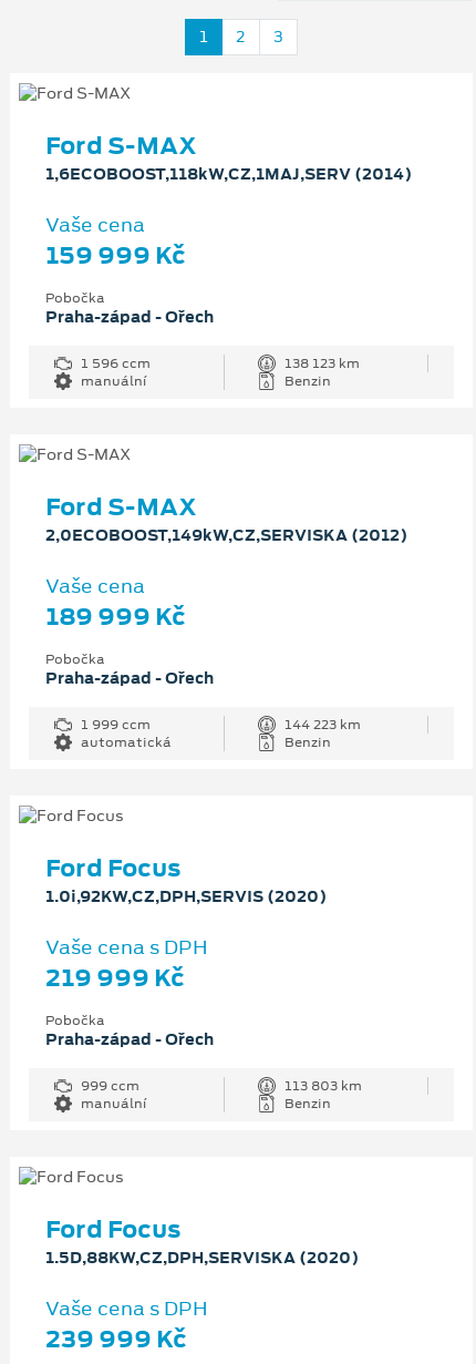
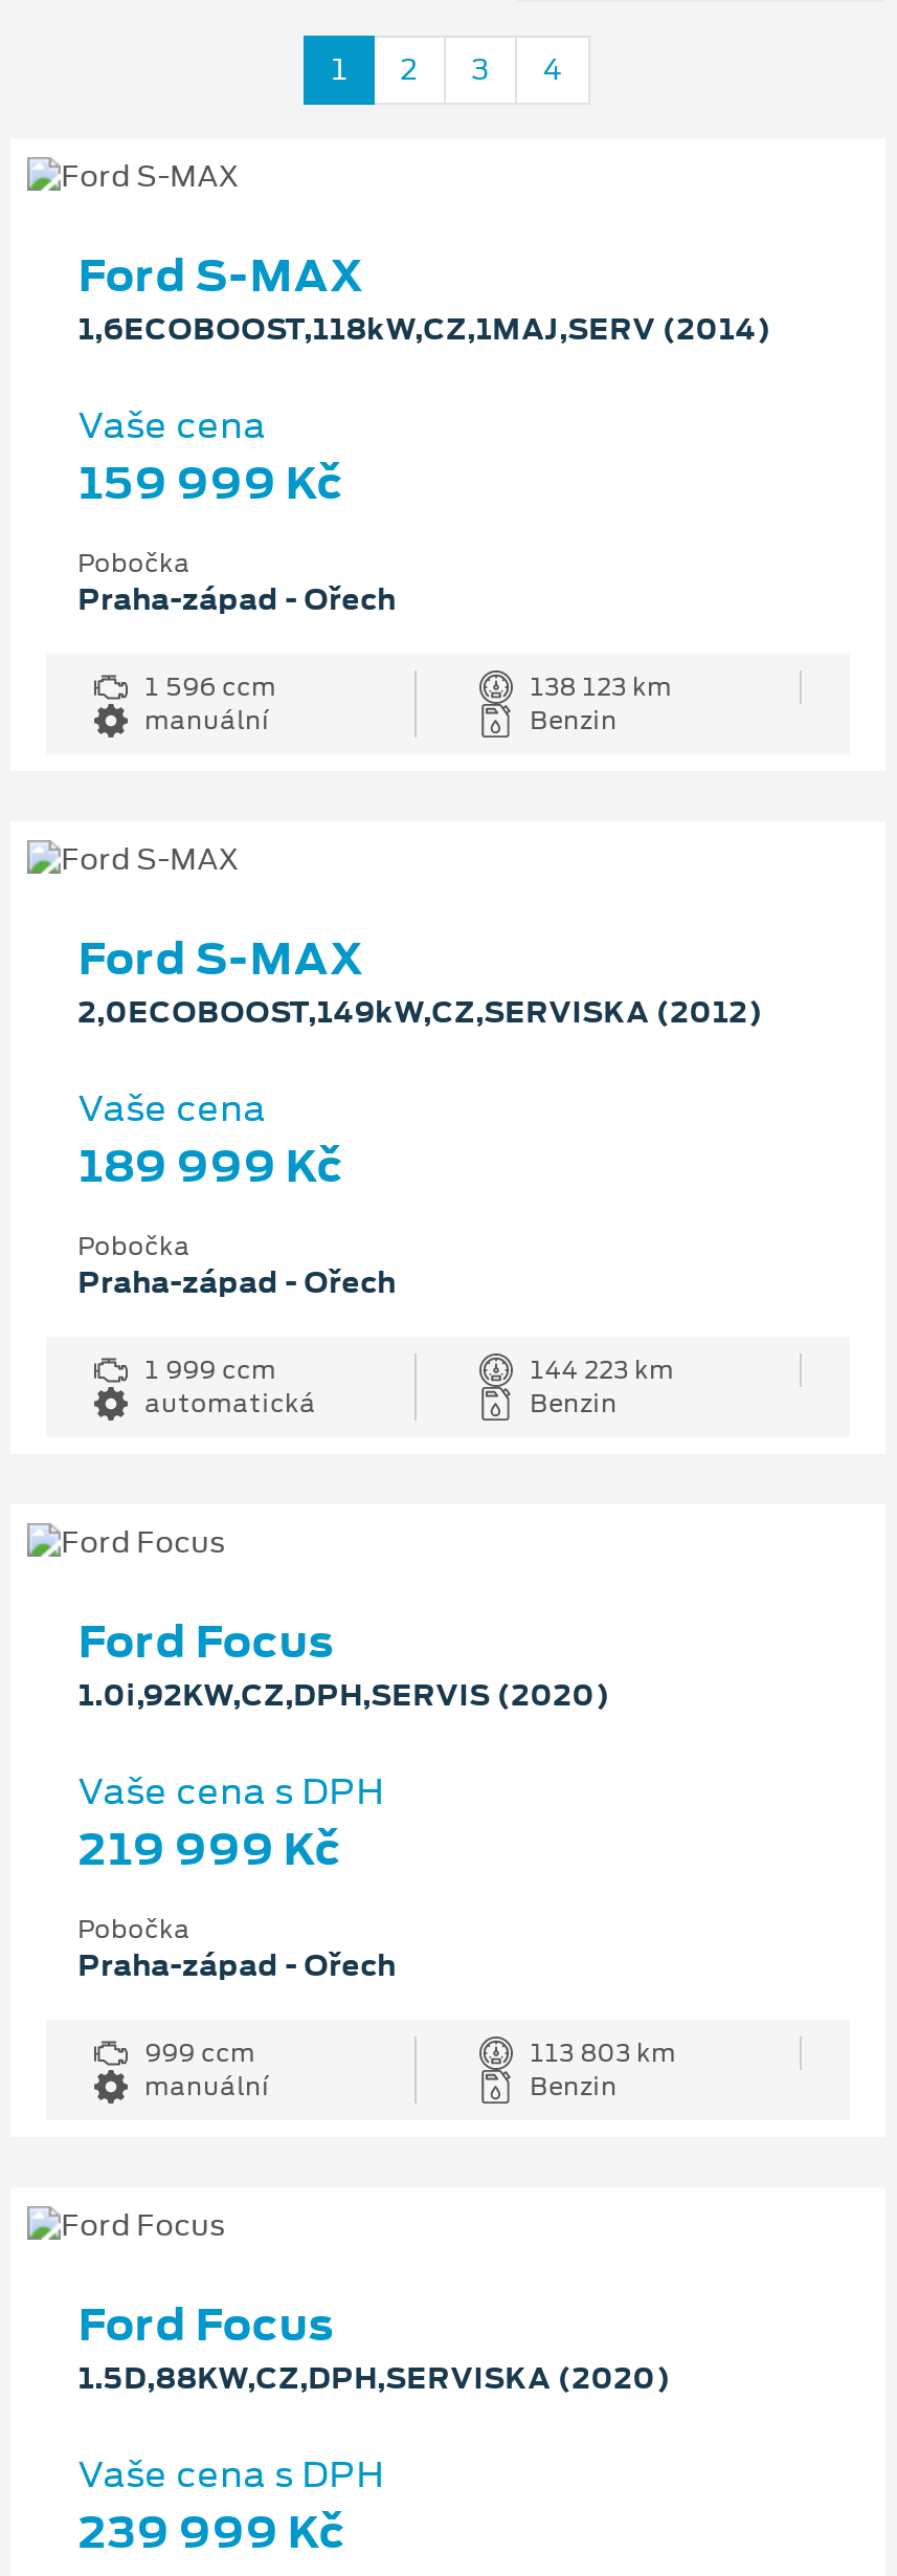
none -> [542,49,563,91] 4

